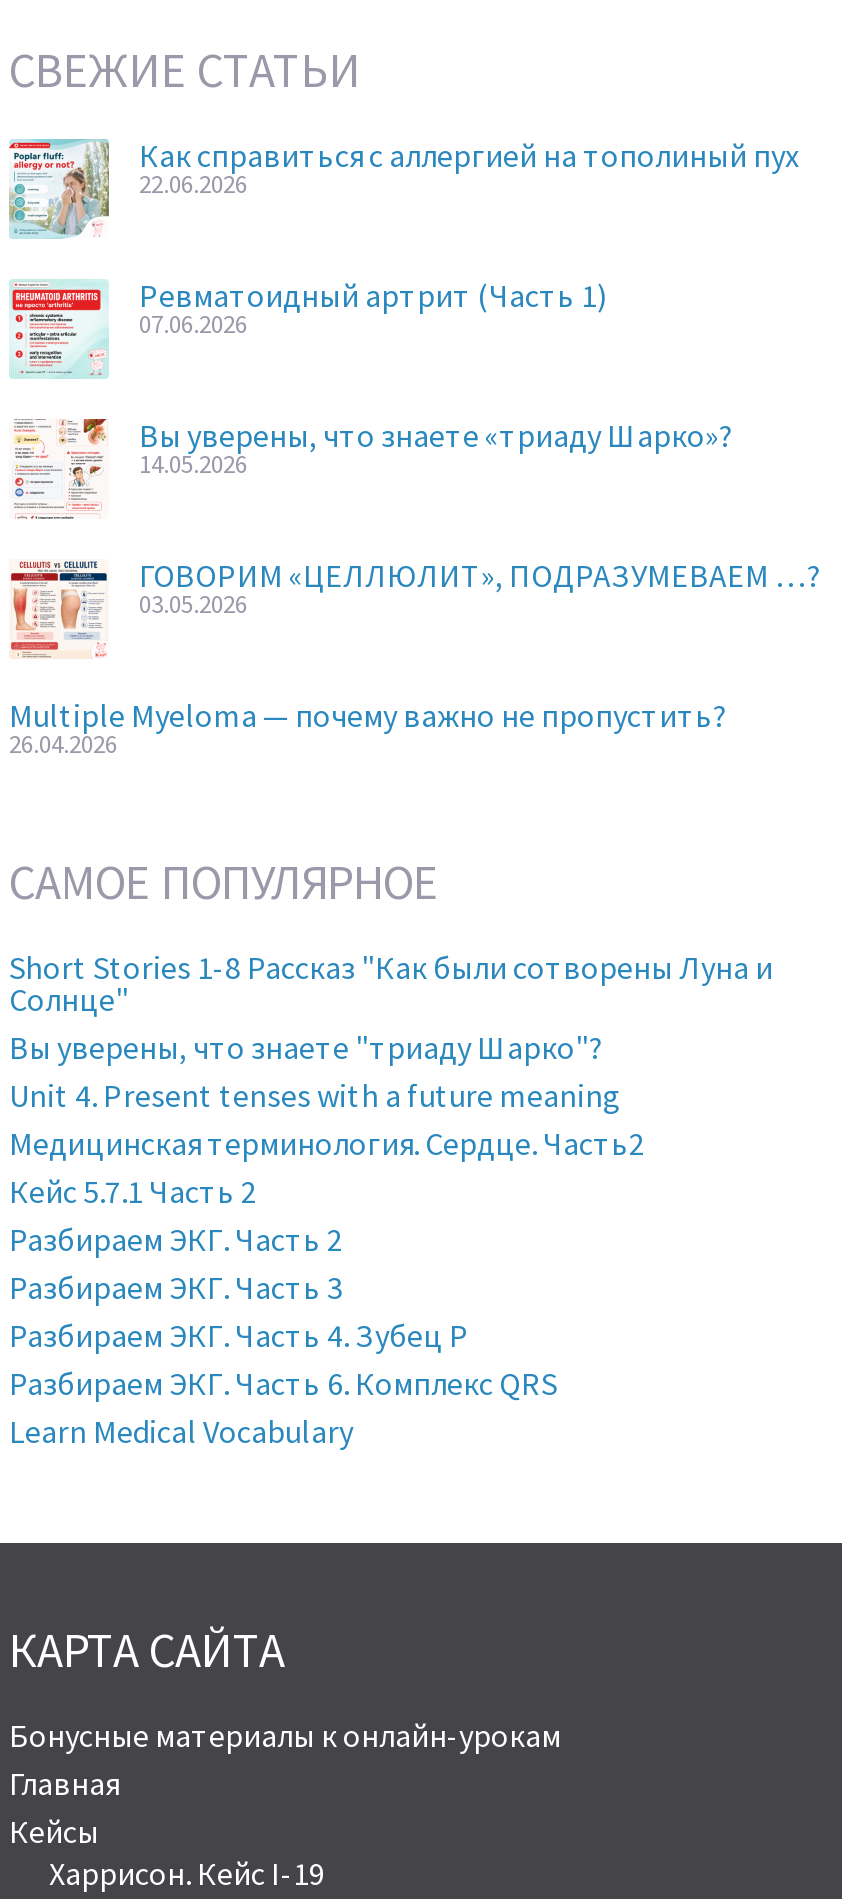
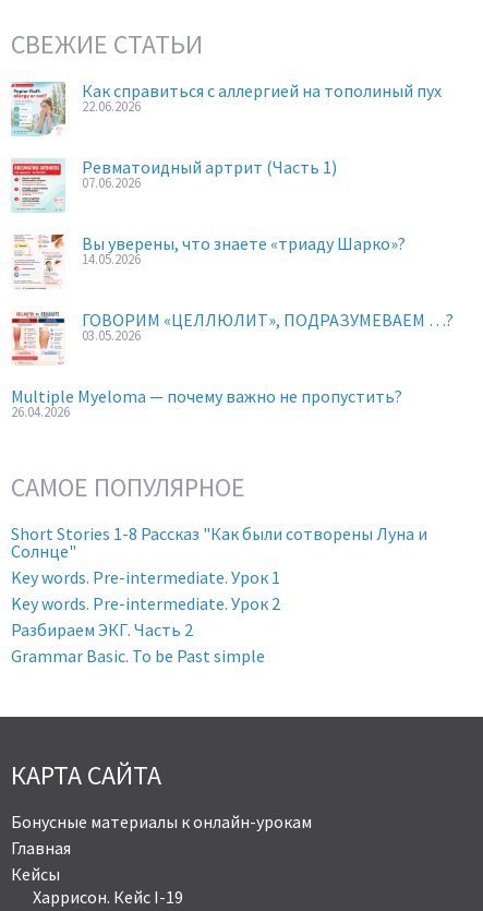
[9,1027,645,1211] Вы уверены, что знаете "триаду Шарко"? | Unit 4. Present tenses with a future meaning | Медицинская терминология. Сердце. Часть2 | Кейс 5.7.1 Часть 2 -> [11,566,280,614] Key words. Pre-intermediate. Урок 1 | Key words. Pre-intermediate. Урок 2
[9,1267,557,1451] Разбираем ЭКГ. Часть 3 | Разбираем ЭКГ. Часть 4. Зубец Р | Разбираем ЭКГ. Часть 6. Комплекс QRS | Learn Medical Vocabulary -> [11,645,265,667] Grammar Basic. To be Past simple

